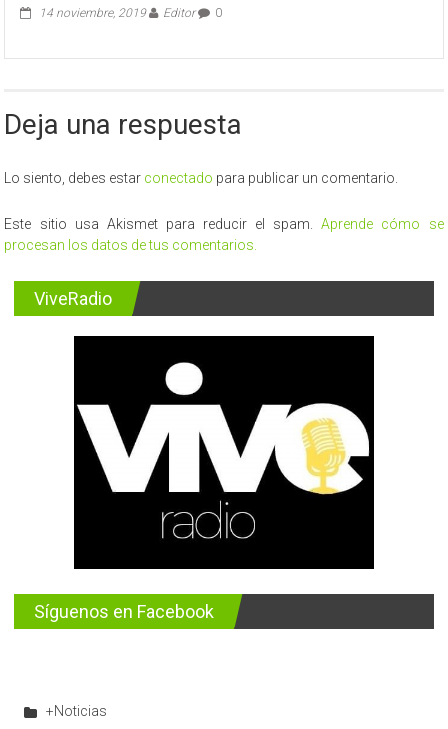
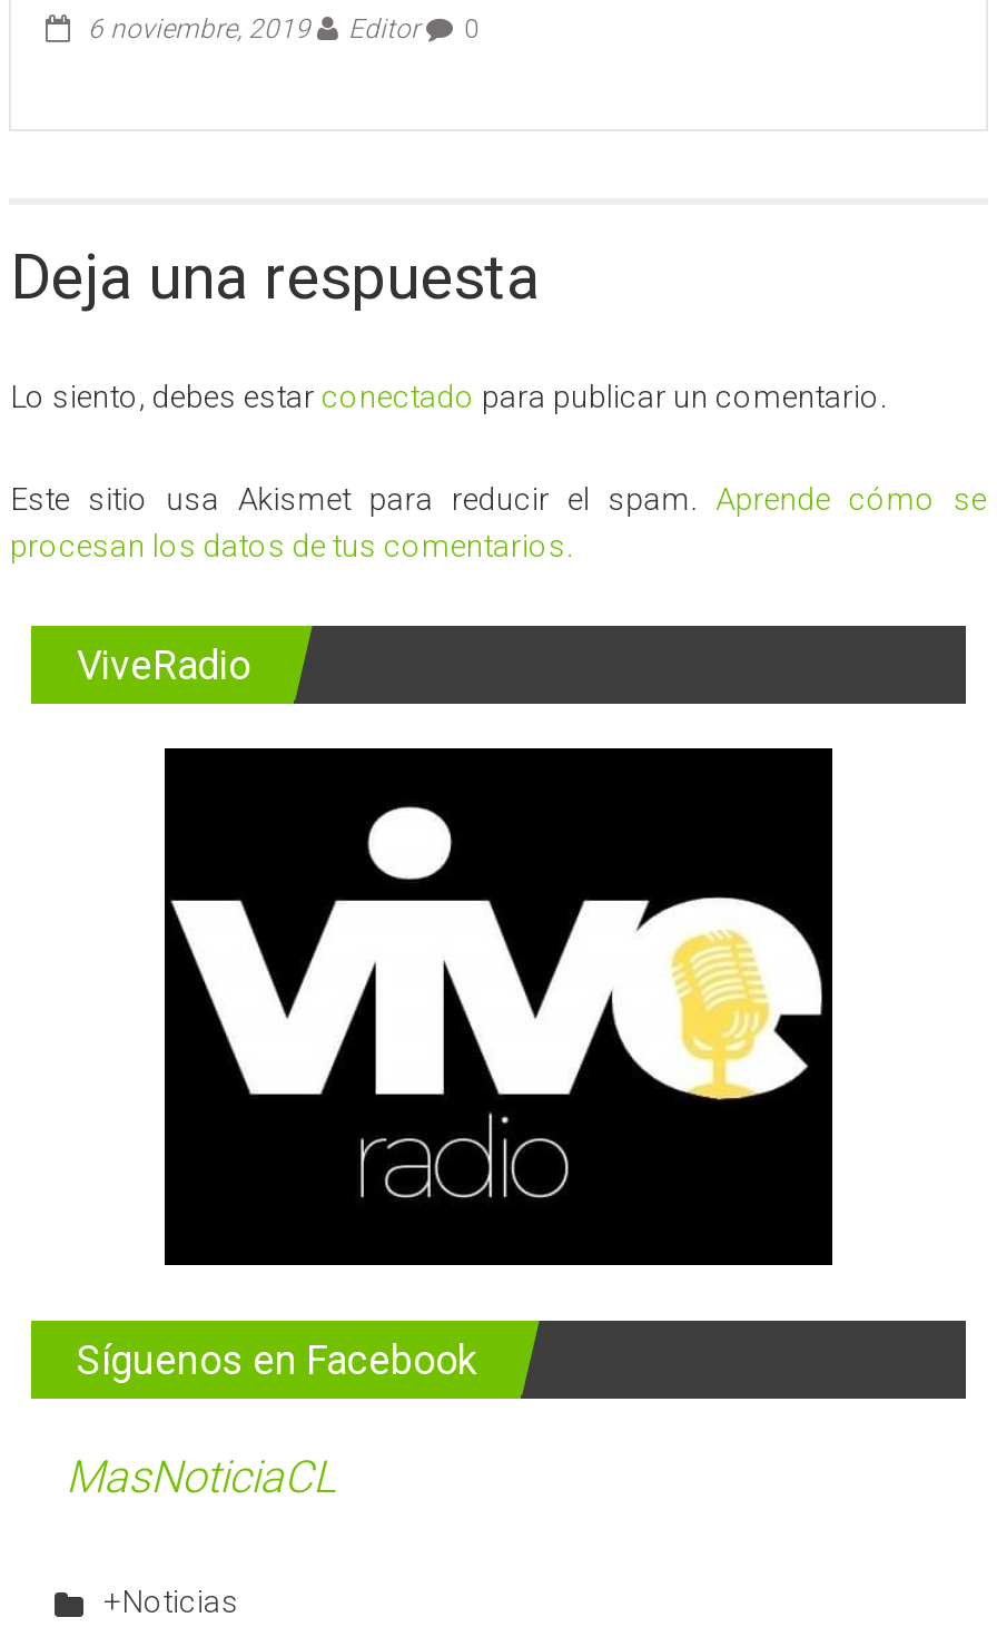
[39,6,222,20] 14 noviembre, 2019 Editor 0 -> [88,12,480,43] 6 noviembre, 2019 Editor 0
none -> [66,1449,337,1502] MasNoticiaCL

